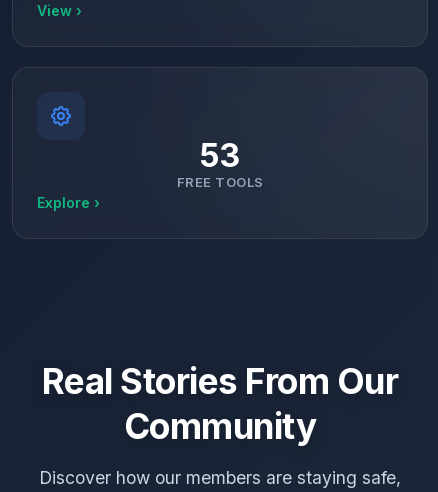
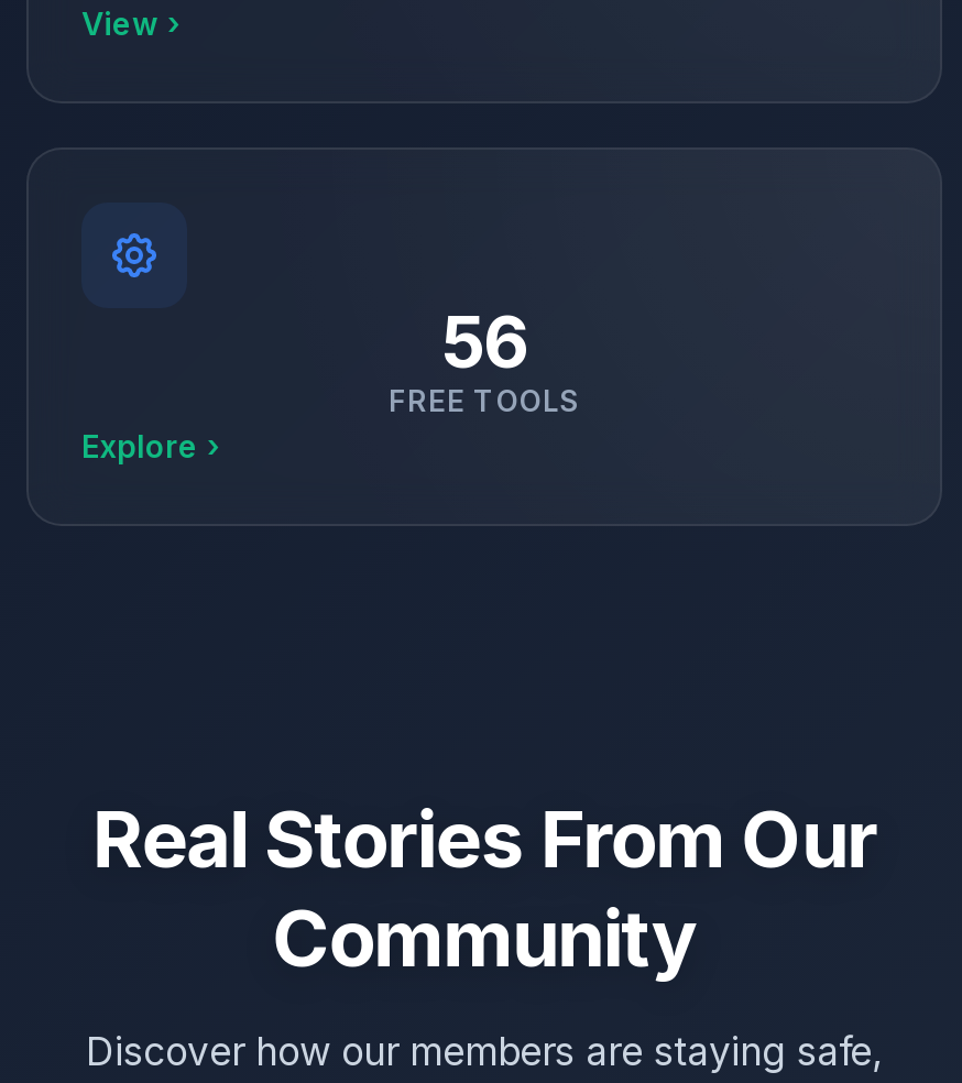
[200,136,240,175] 53 -> [441,299,527,385] 56

